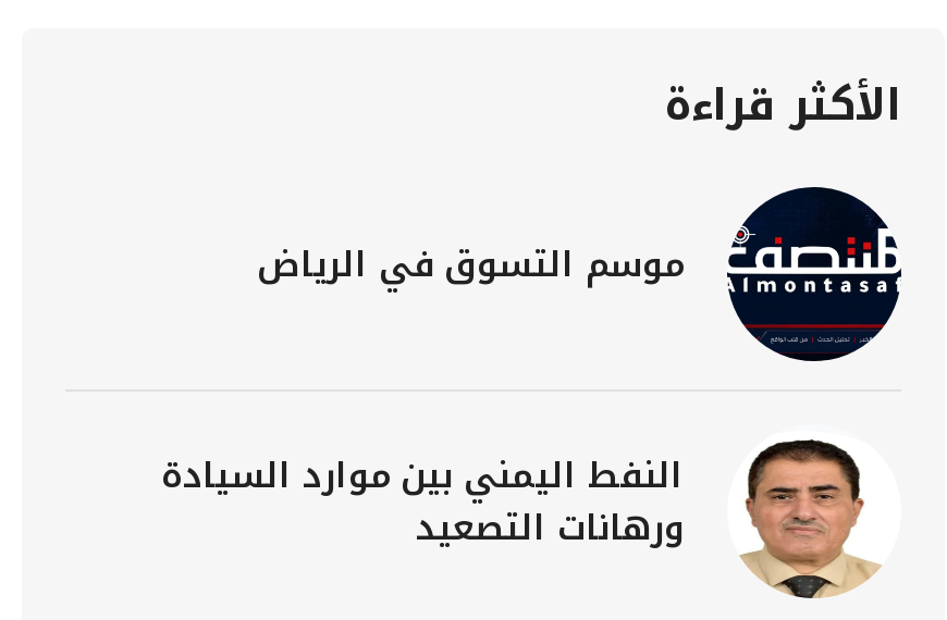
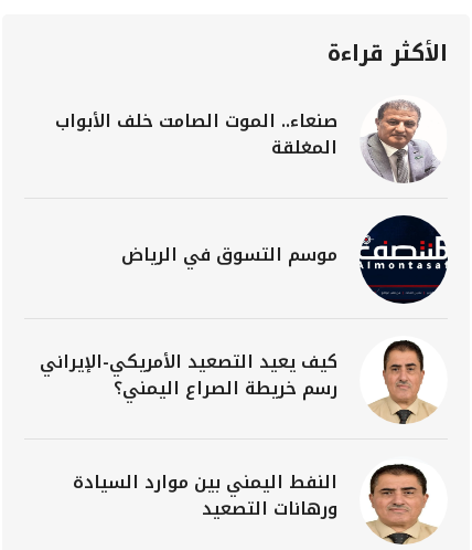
none -> [55,99,438,182] [image] | صنعاء.. الموت الصامت خلف الأبواب | المغلقة
none -> [40,339,428,424] [image] | كيف يعيد التصعيد الأمريكي-الإيراني | رسم خريطة الصراع اليمني؟

